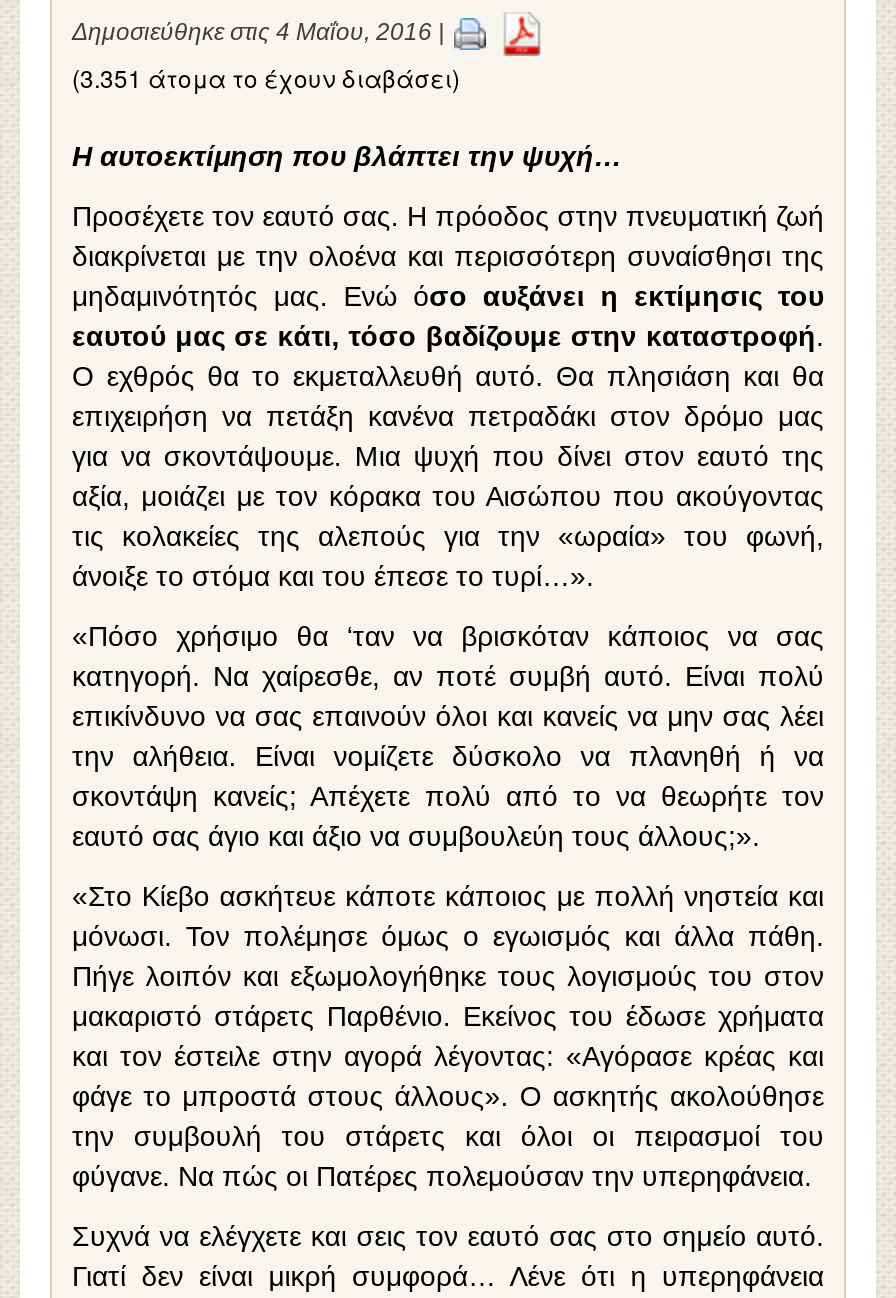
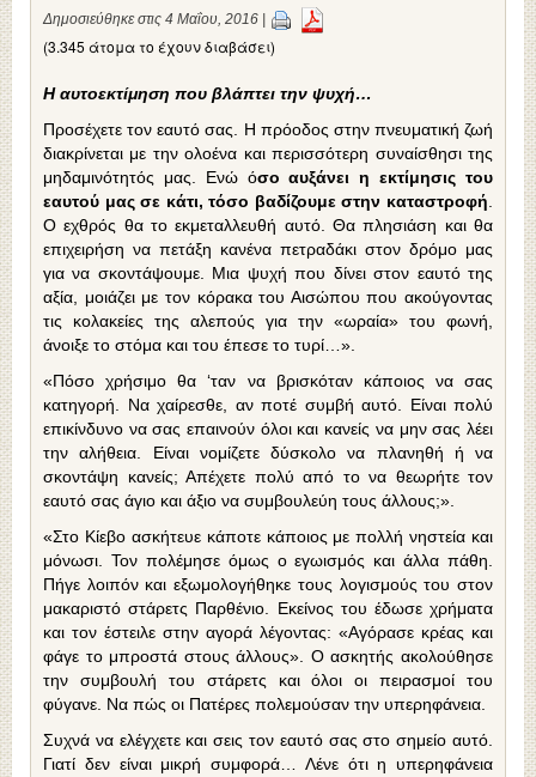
[72,60,460,94] (3.351 άτομα το έχουν διαβάσει) -> [43,36,275,56] (3.345 άτομα το έχουν διαβάσει)

